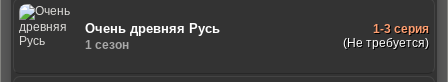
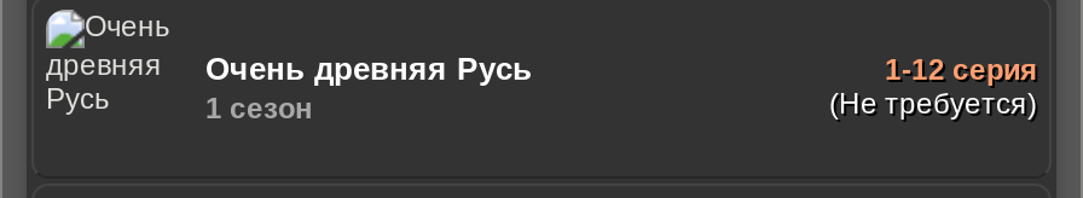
[373,22,429,36] 1-3 серия -> [885,53,1037,87] 1-12 серия

